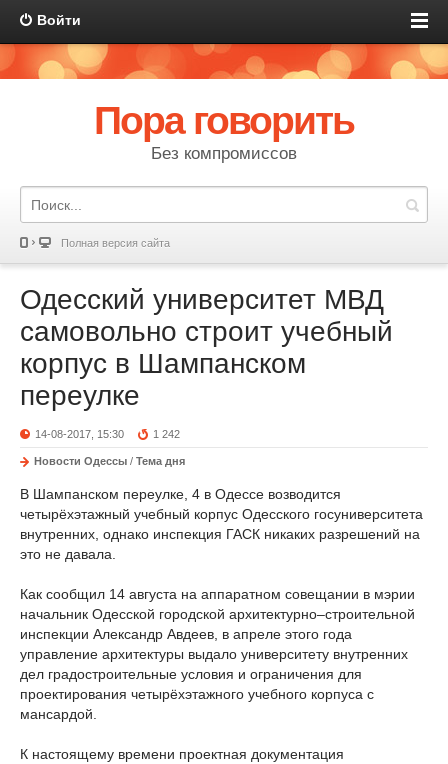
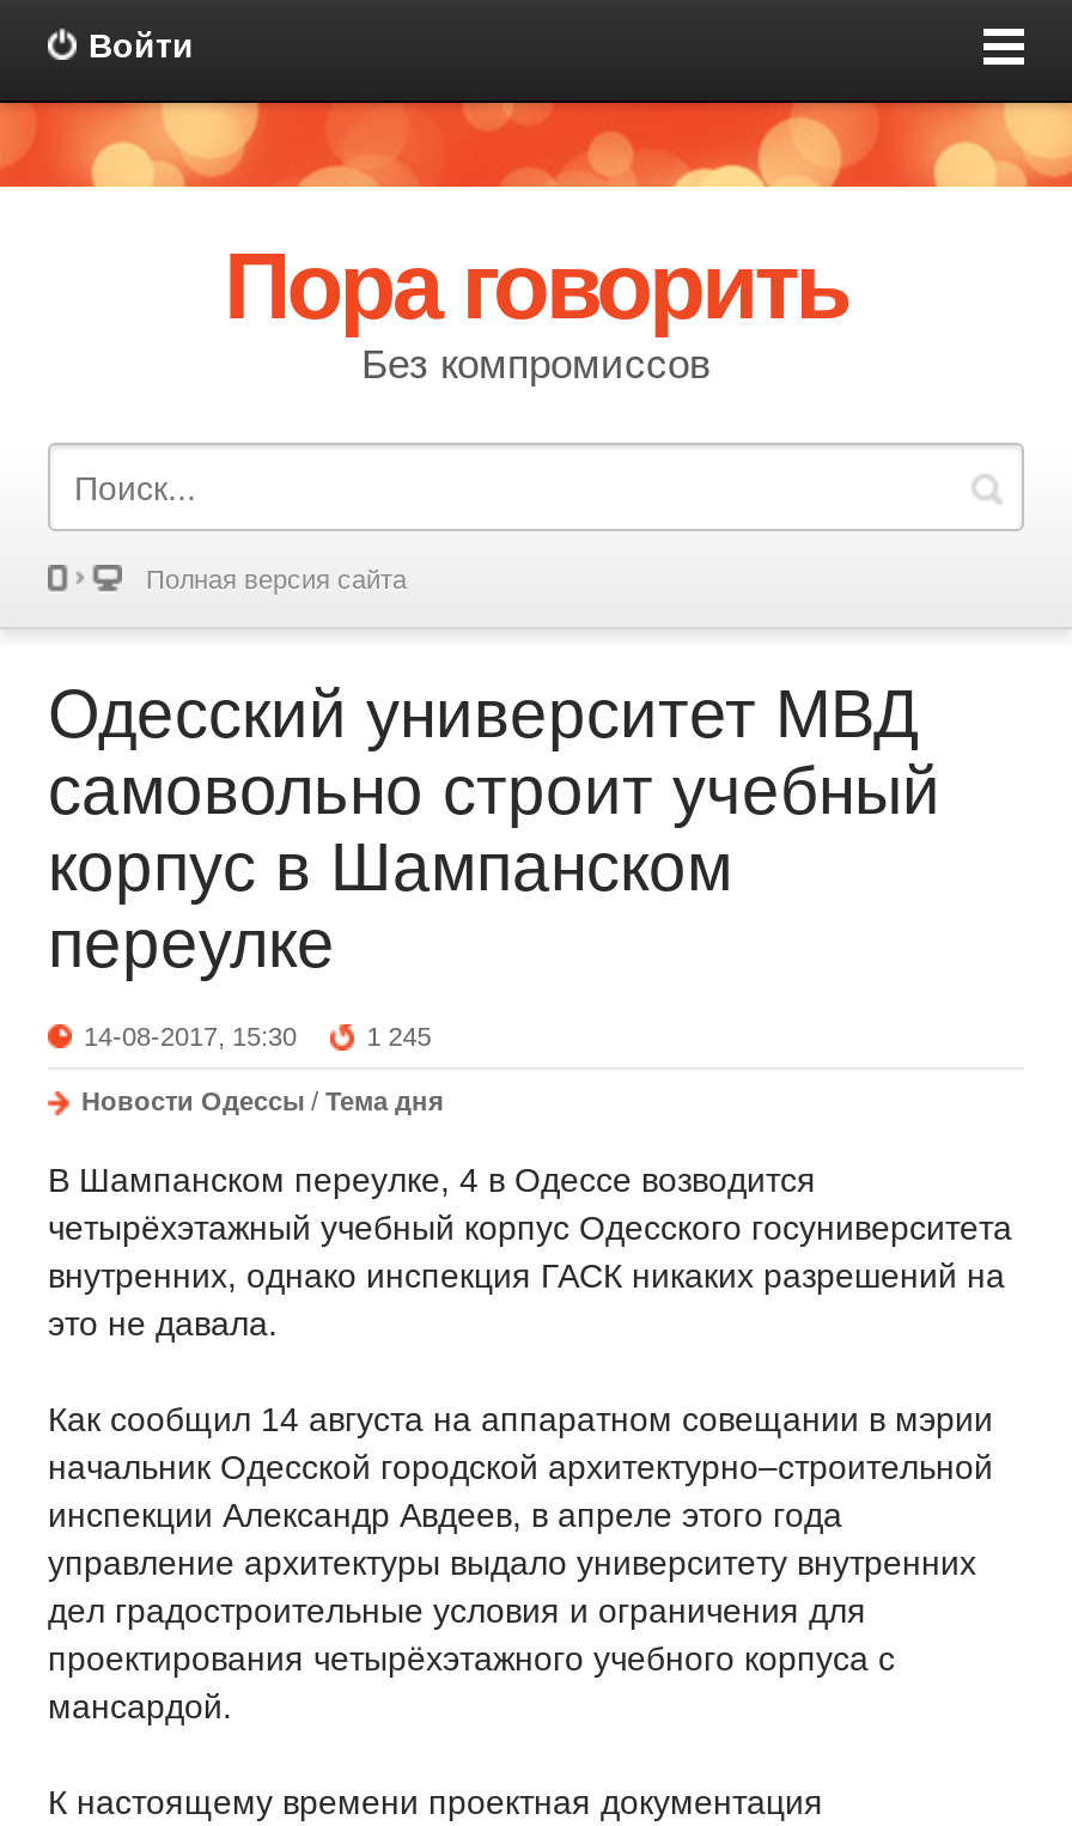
[153,428,180,440] 1 242 -> [367,1022,431,1051] 1 245

